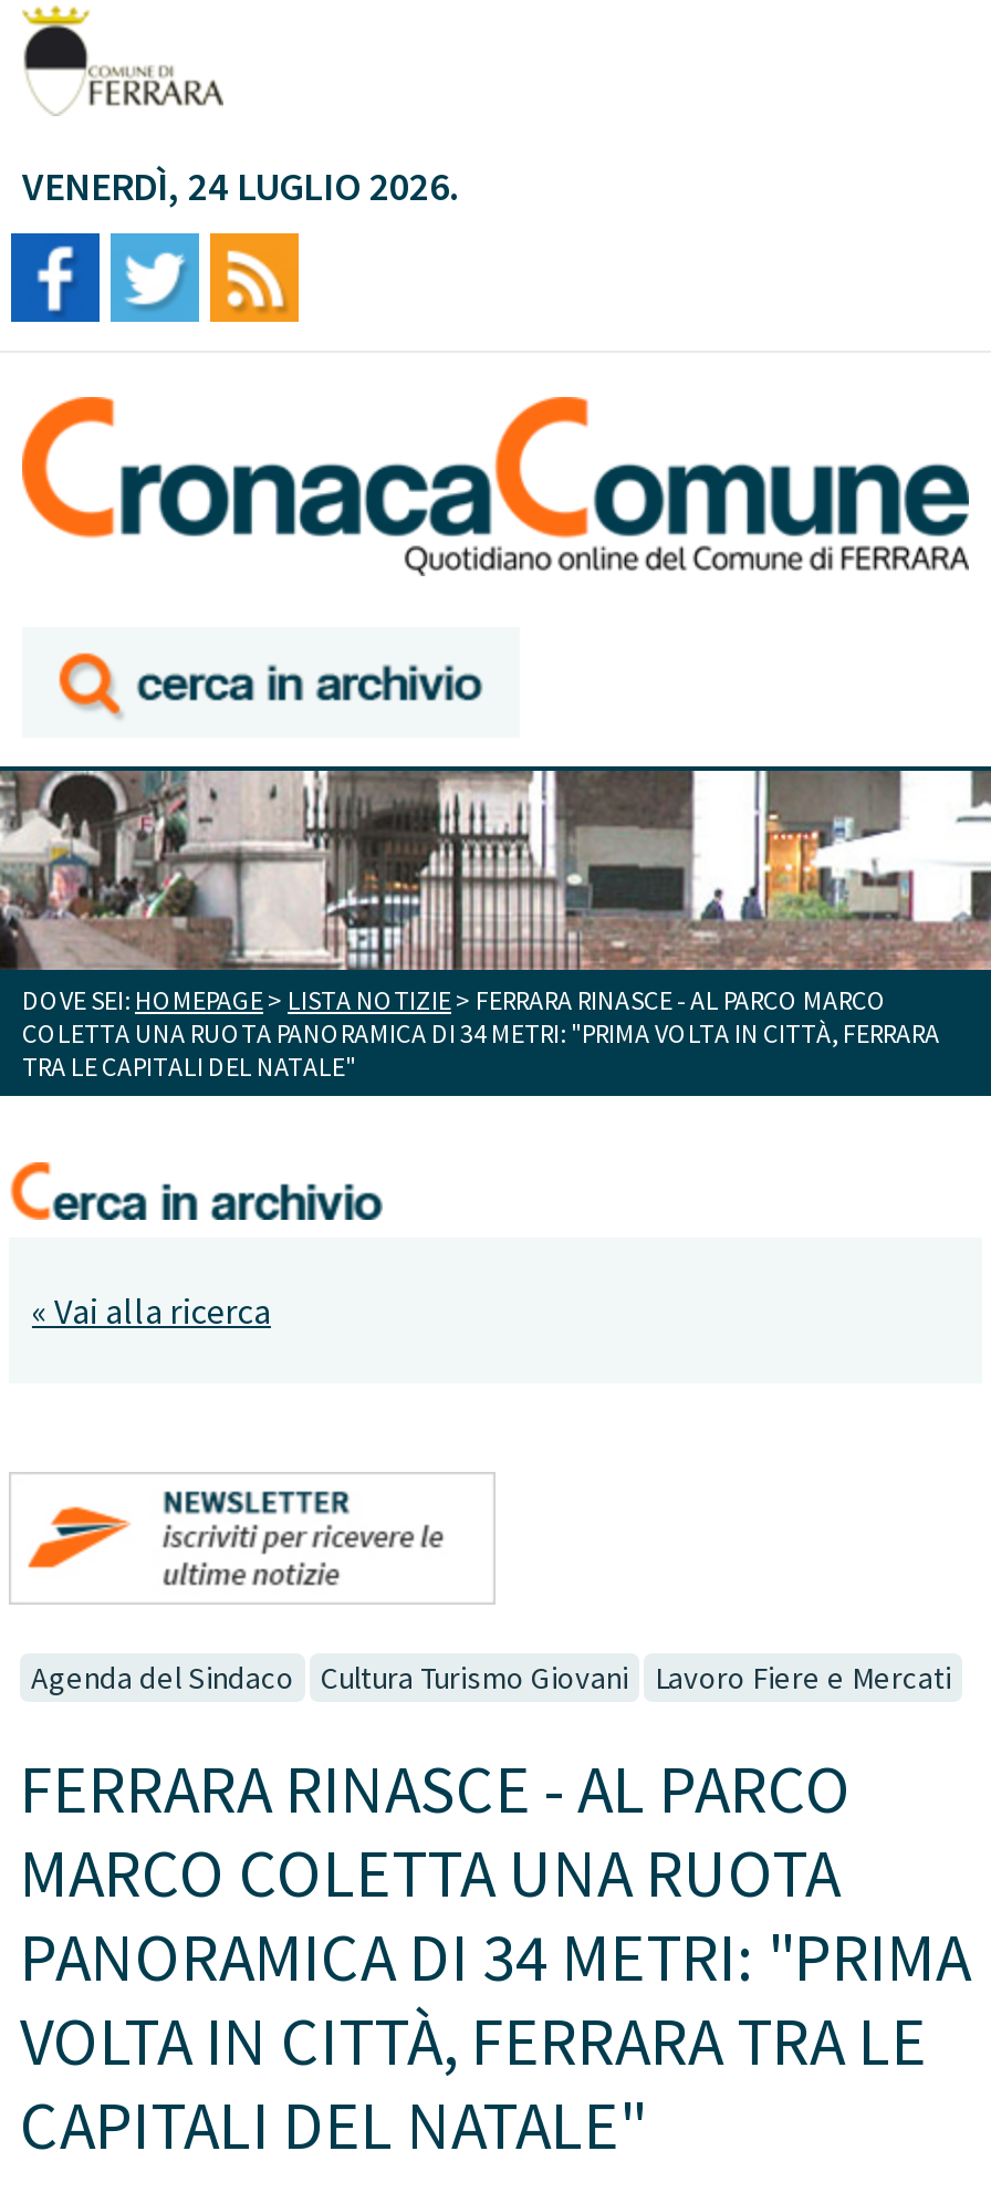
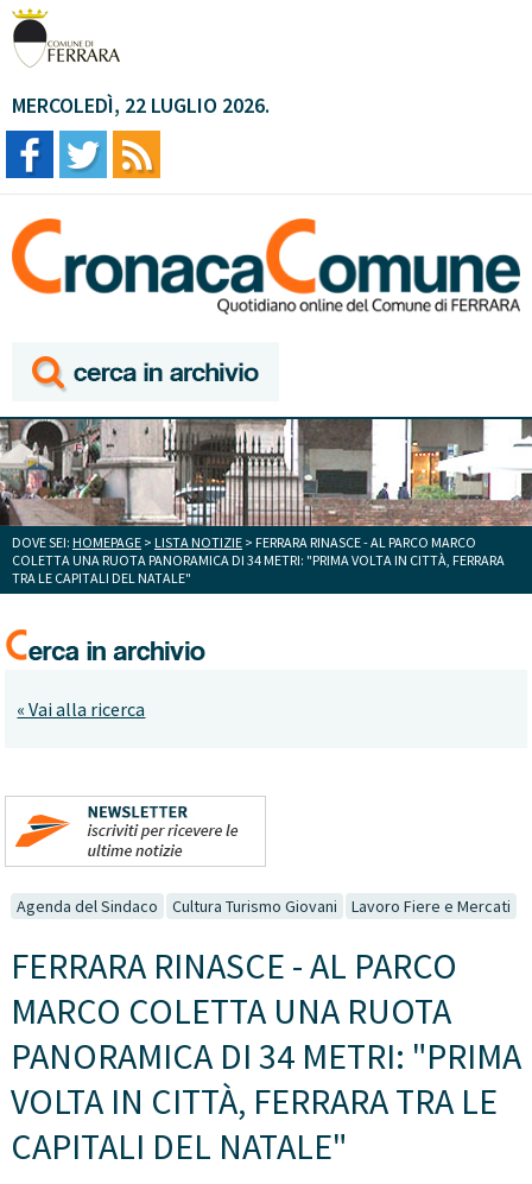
[22,160,458,211] VENERDÌ, 24 LUGLIO 2026. -> [12,91,270,119] MERCOLEDÌ, 22 LUGLIO 2026.

